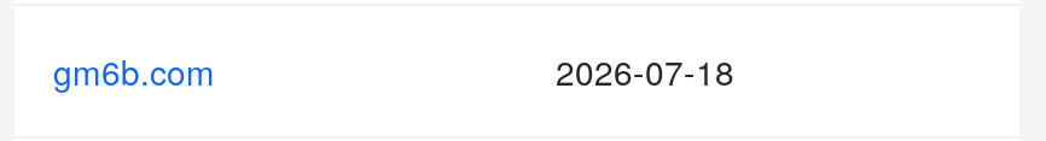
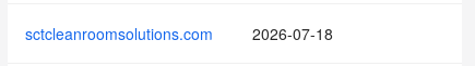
[53,47,215,95] gm6b.com -> [25,23,213,44] sctcleanroomsolutions.com

